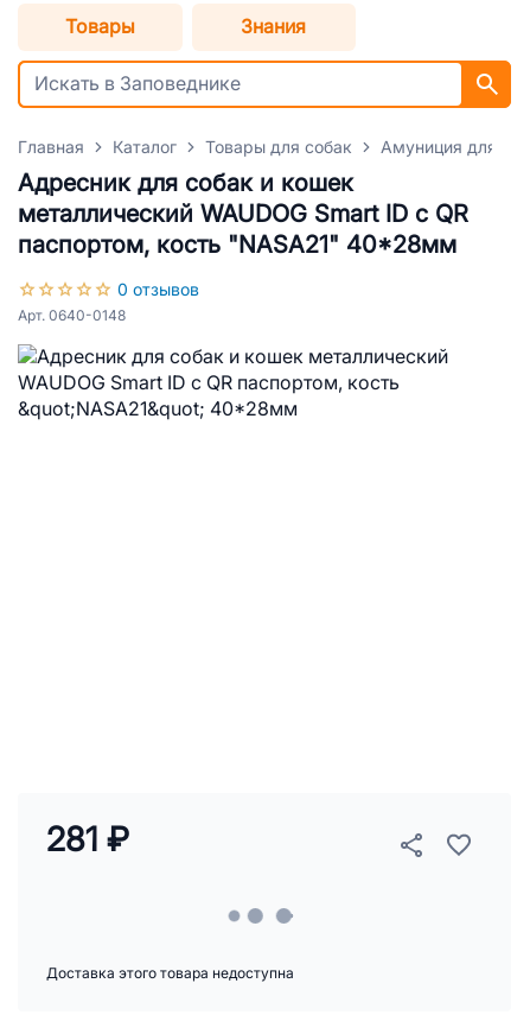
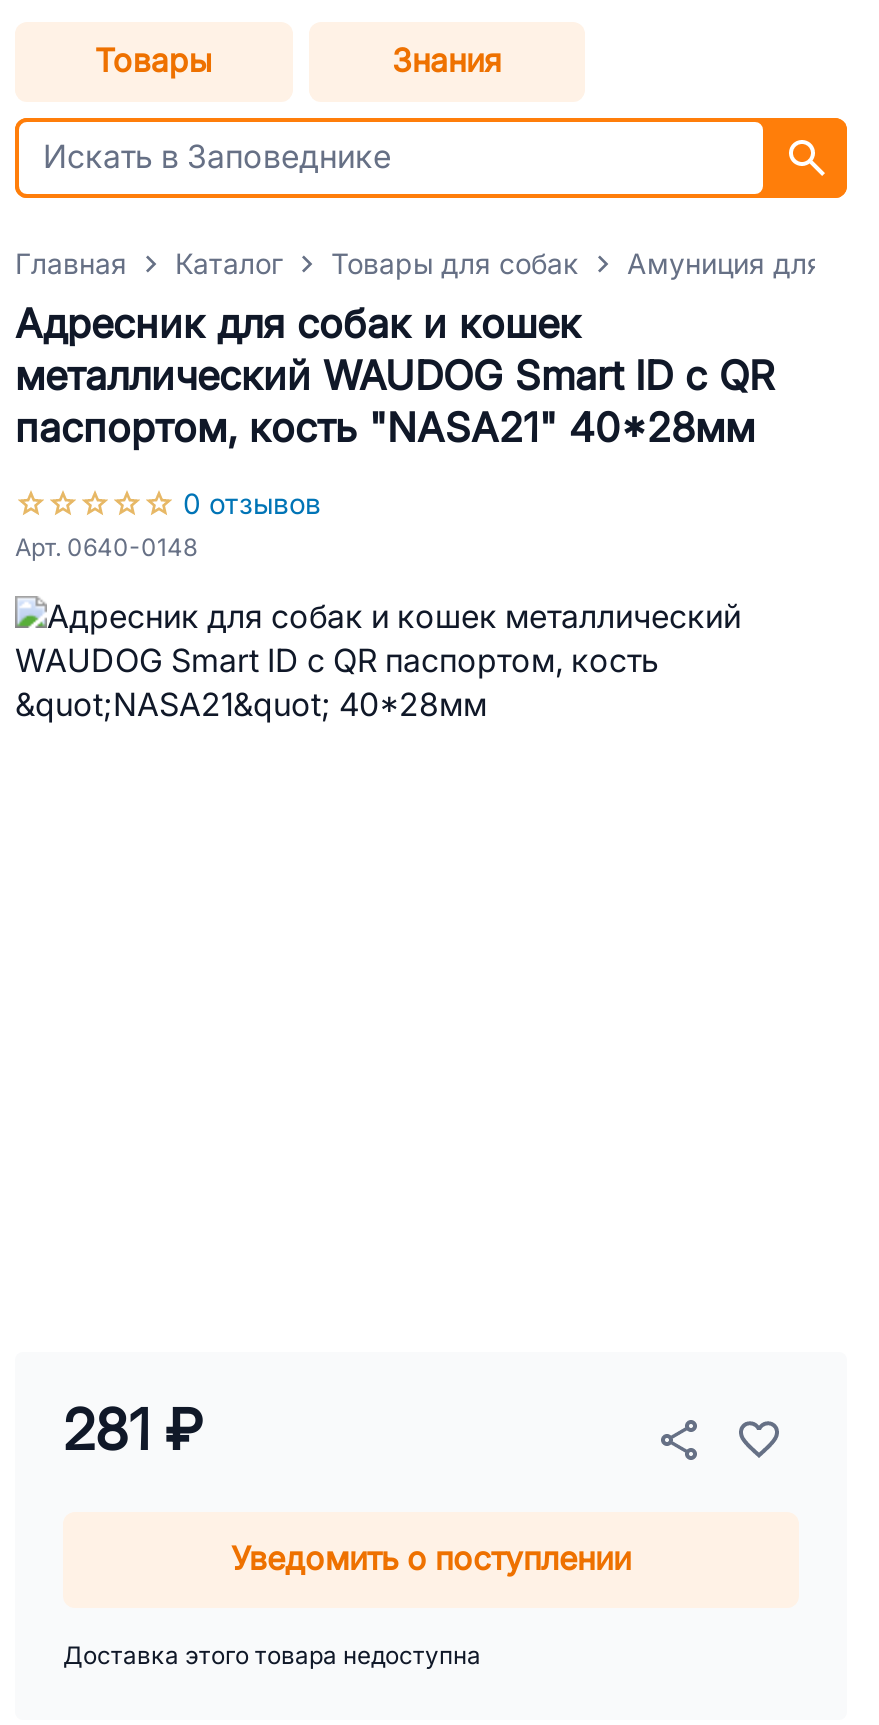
none -> [231,1542,631,1576] Уведомить о поступлении

